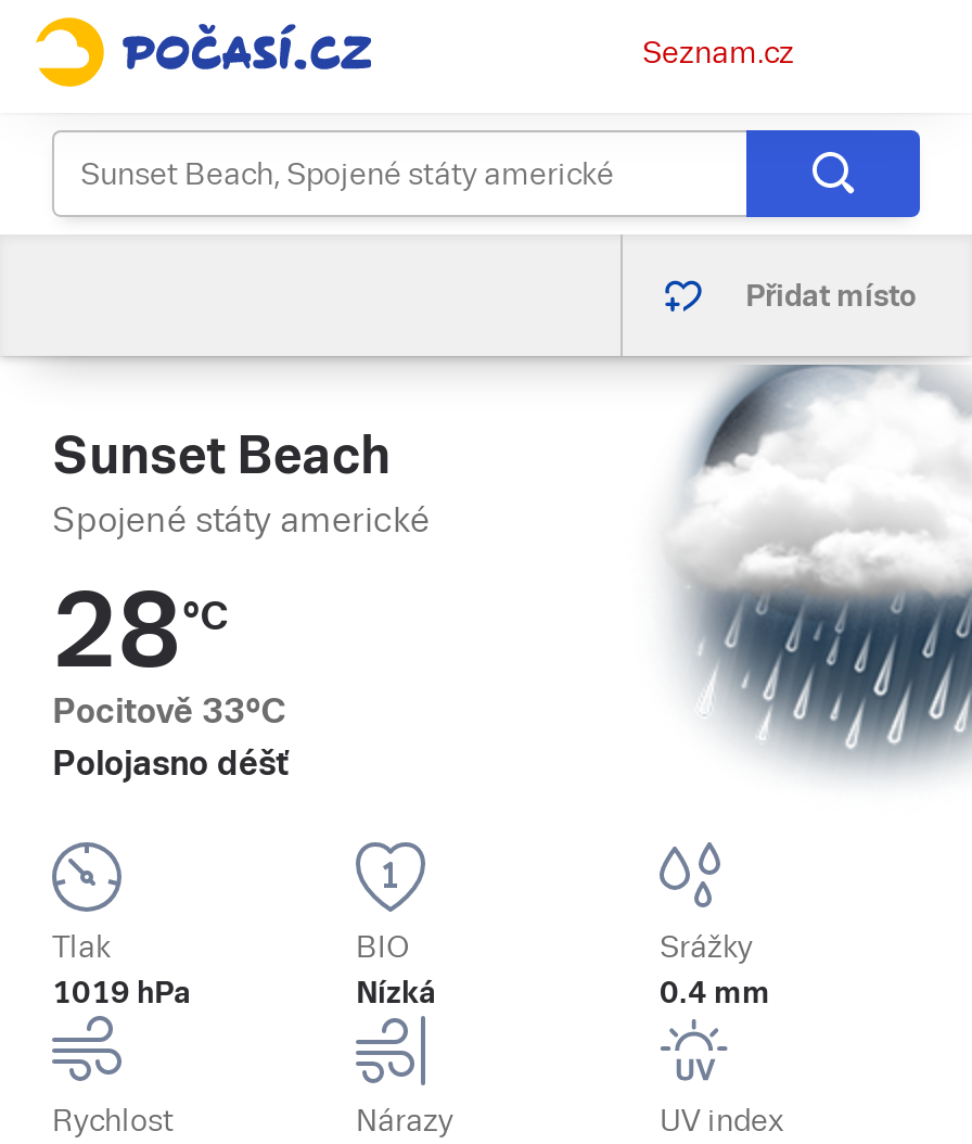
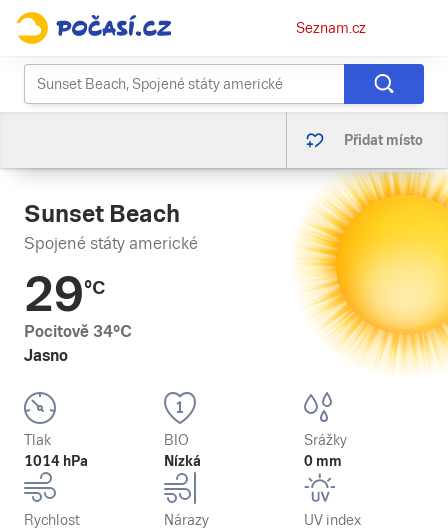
[649,363,965,790] [image] -> [298,172,445,371] [image]
[52,571,289,784] 28°C | Pocitově 33°C | Polojasno déšť -> [24,267,132,365] 29°C | Pocitově 34°C | Jasno
[52,975,191,1009] 1019 hPa -> [24,453,88,469] 1014 hPa
[660,975,770,1009] 0.4 mm -> [304,453,342,469] 0 mm

